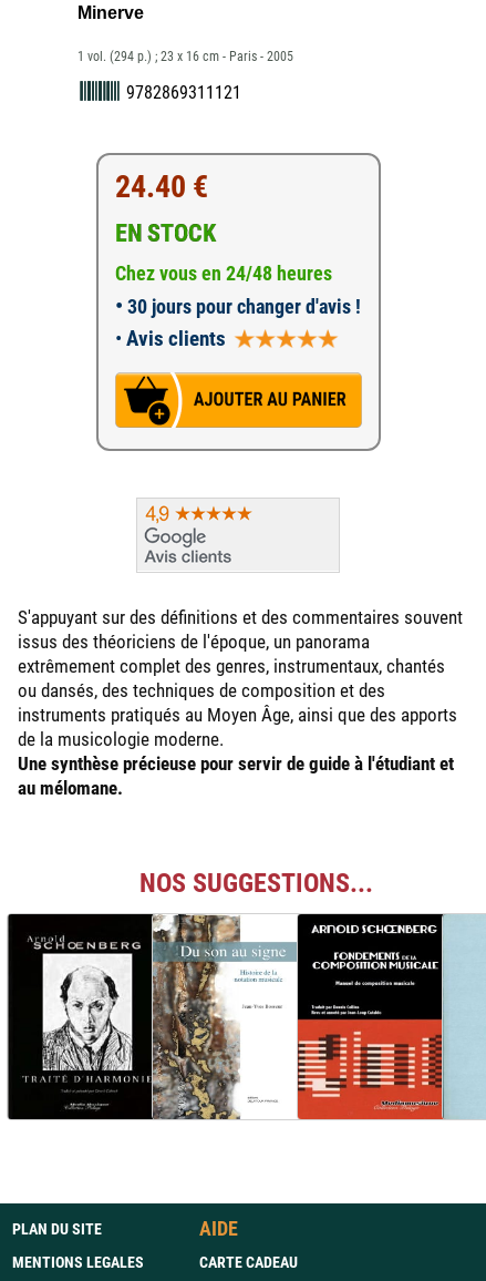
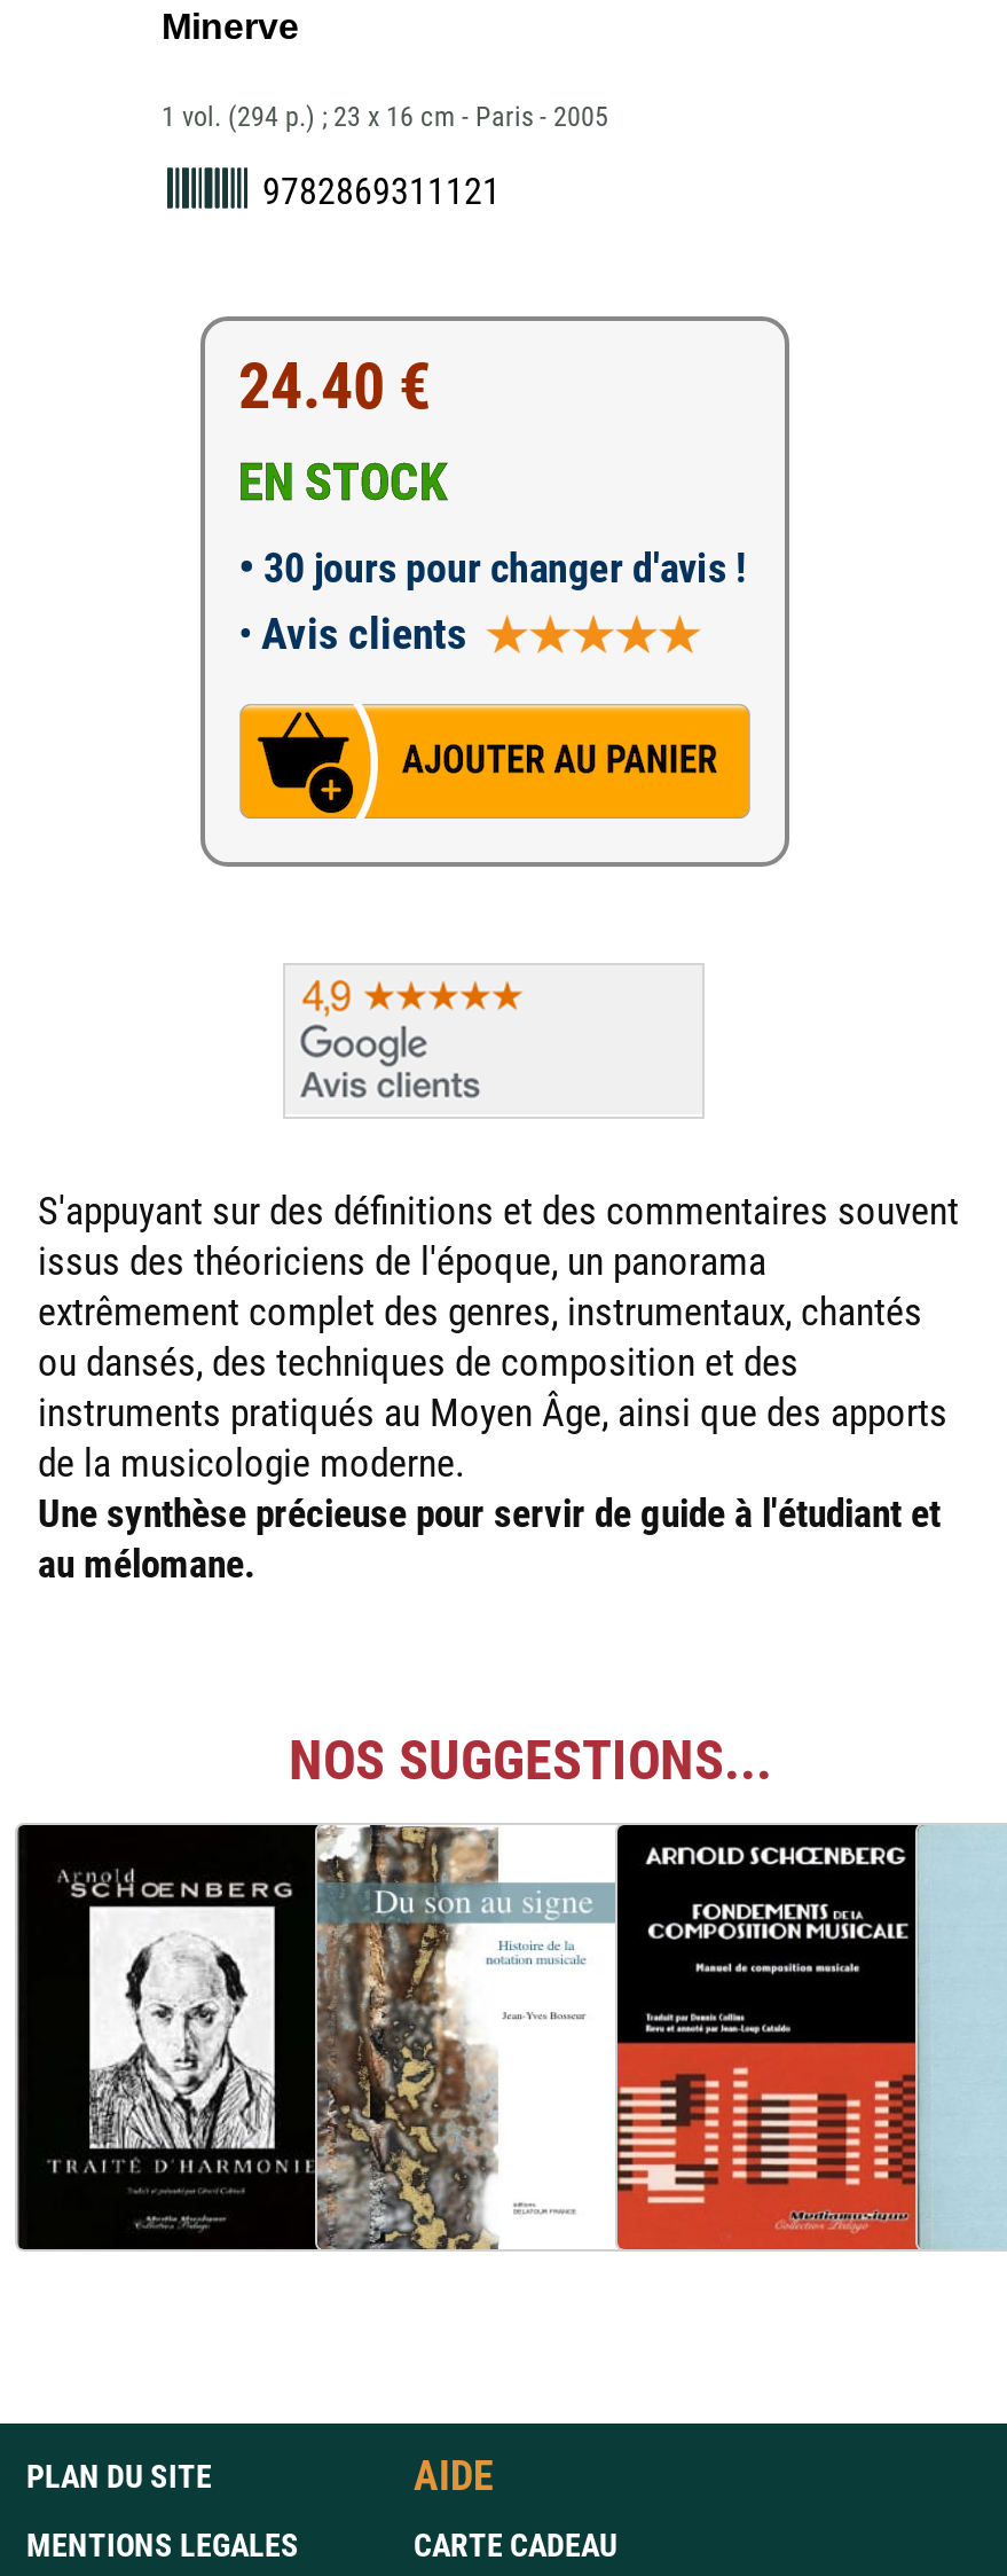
[115,262,332,285] Chez vous en 24/48 heures -> none

